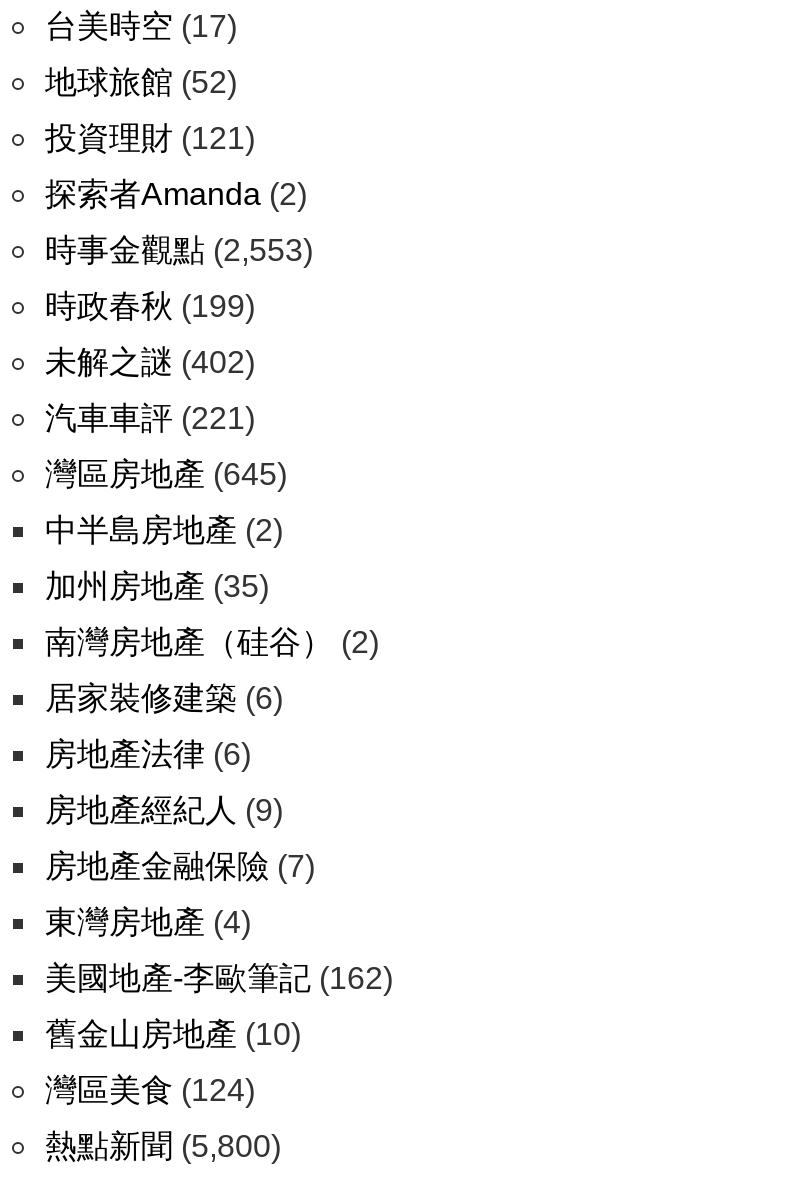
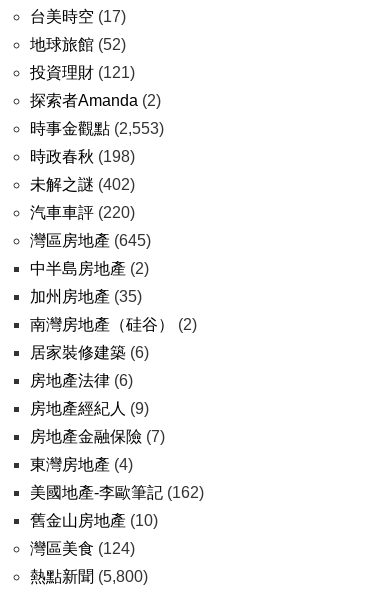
[45,289,255,323] 時政春秋(199) -> [30,148,135,165] 時政春秋(198)
[45,401,255,435] 汽車車評(221) -> [30,204,135,221] 汽車車評(220)

